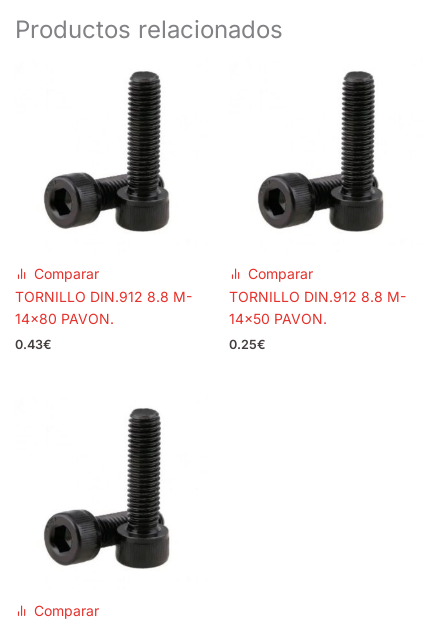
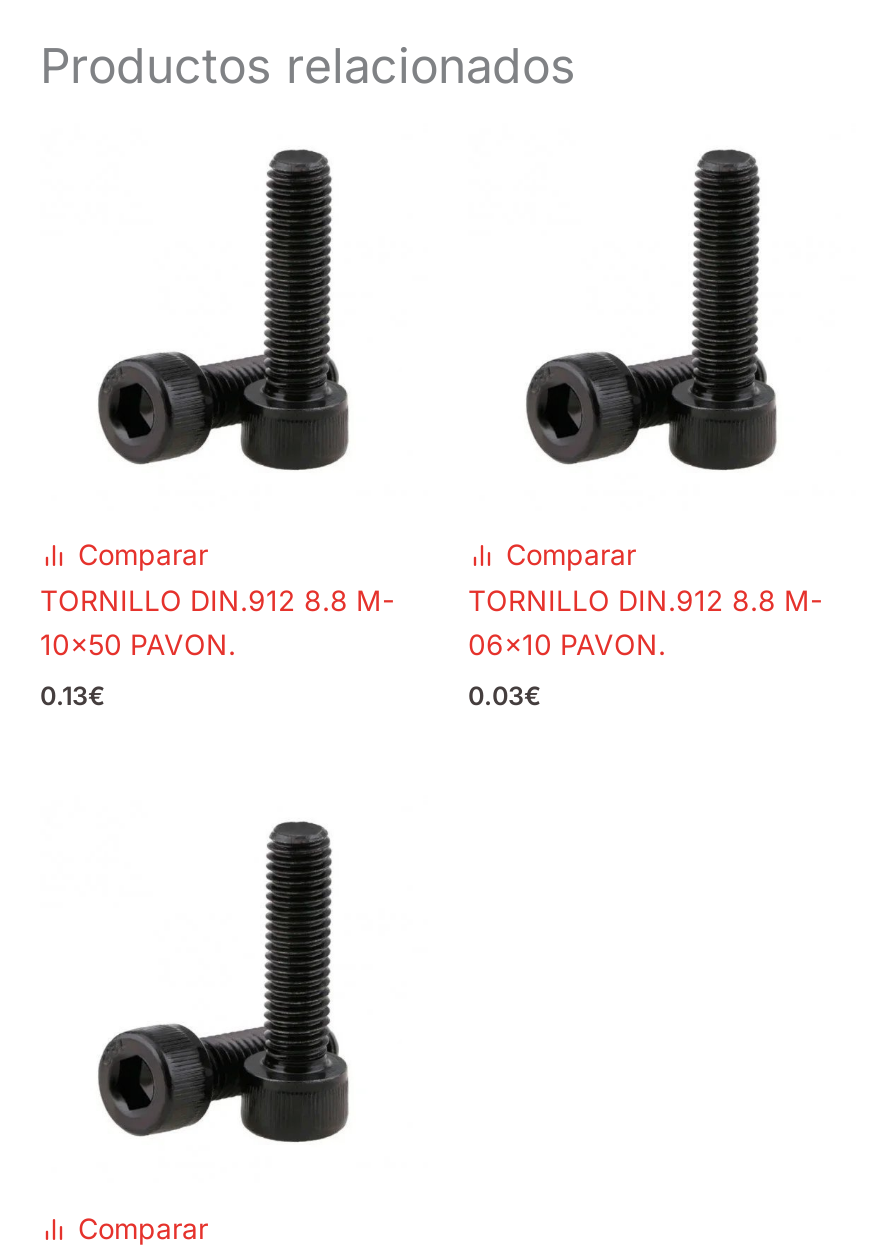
[15,310,114,327] 14×80 PAVON. -> [40,627,236,661] 10×50 PAVON.
[229,310,327,327] 14×50 PAVON. -> [468,627,666,661] 06×10 PAVON.
[15,337,52,352] 0.43€ -> [40,681,106,711] 0.13€
[229,337,266,352] 0.25€ -> [468,681,542,711] 0.03€

